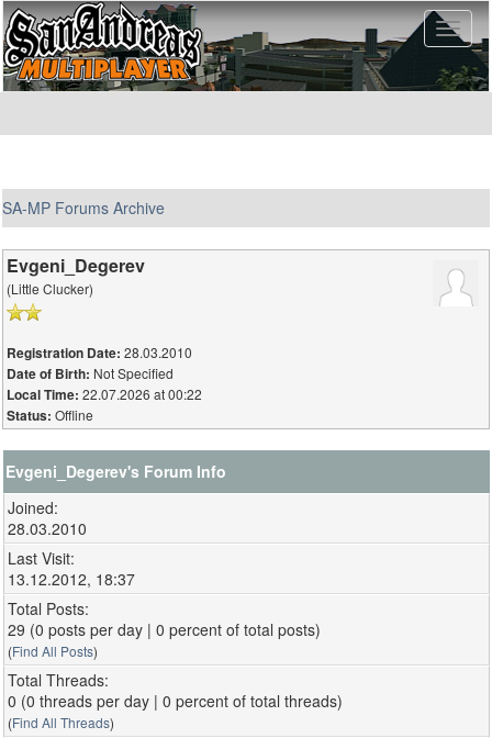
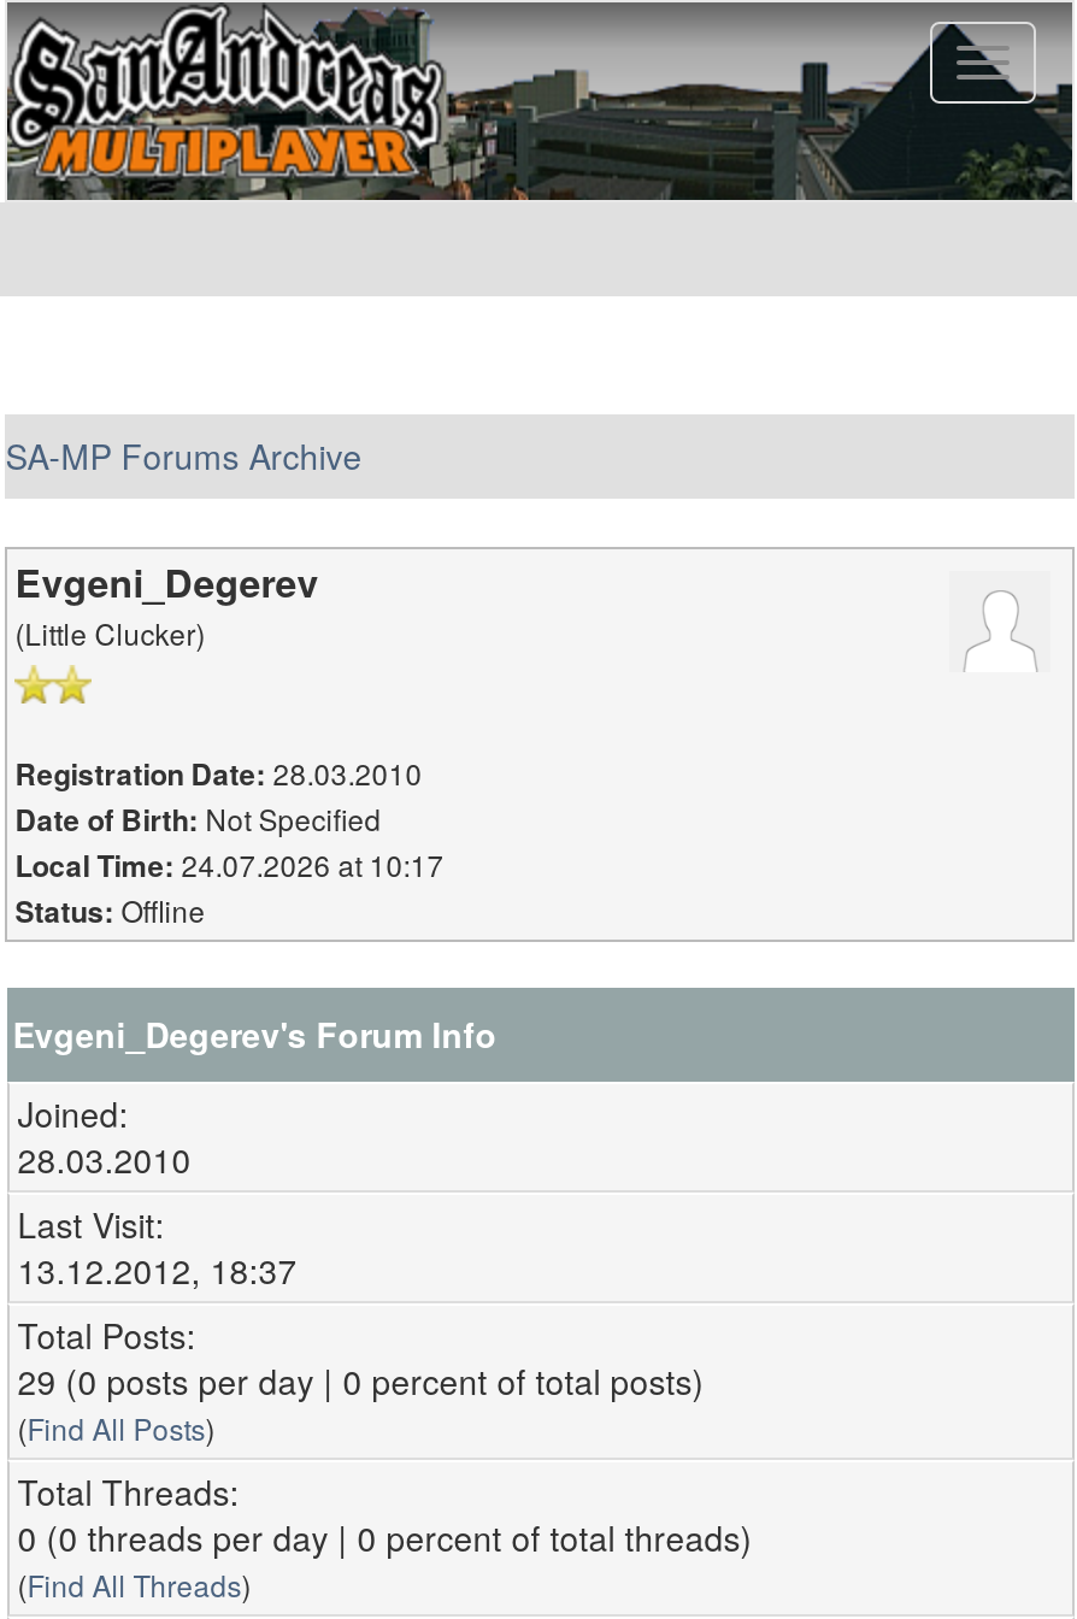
[7,384,202,404] Local Time: 22.07.2026 at 00:22 -> [15,843,444,886] Local Time: 24.07.2026 at 10:17

